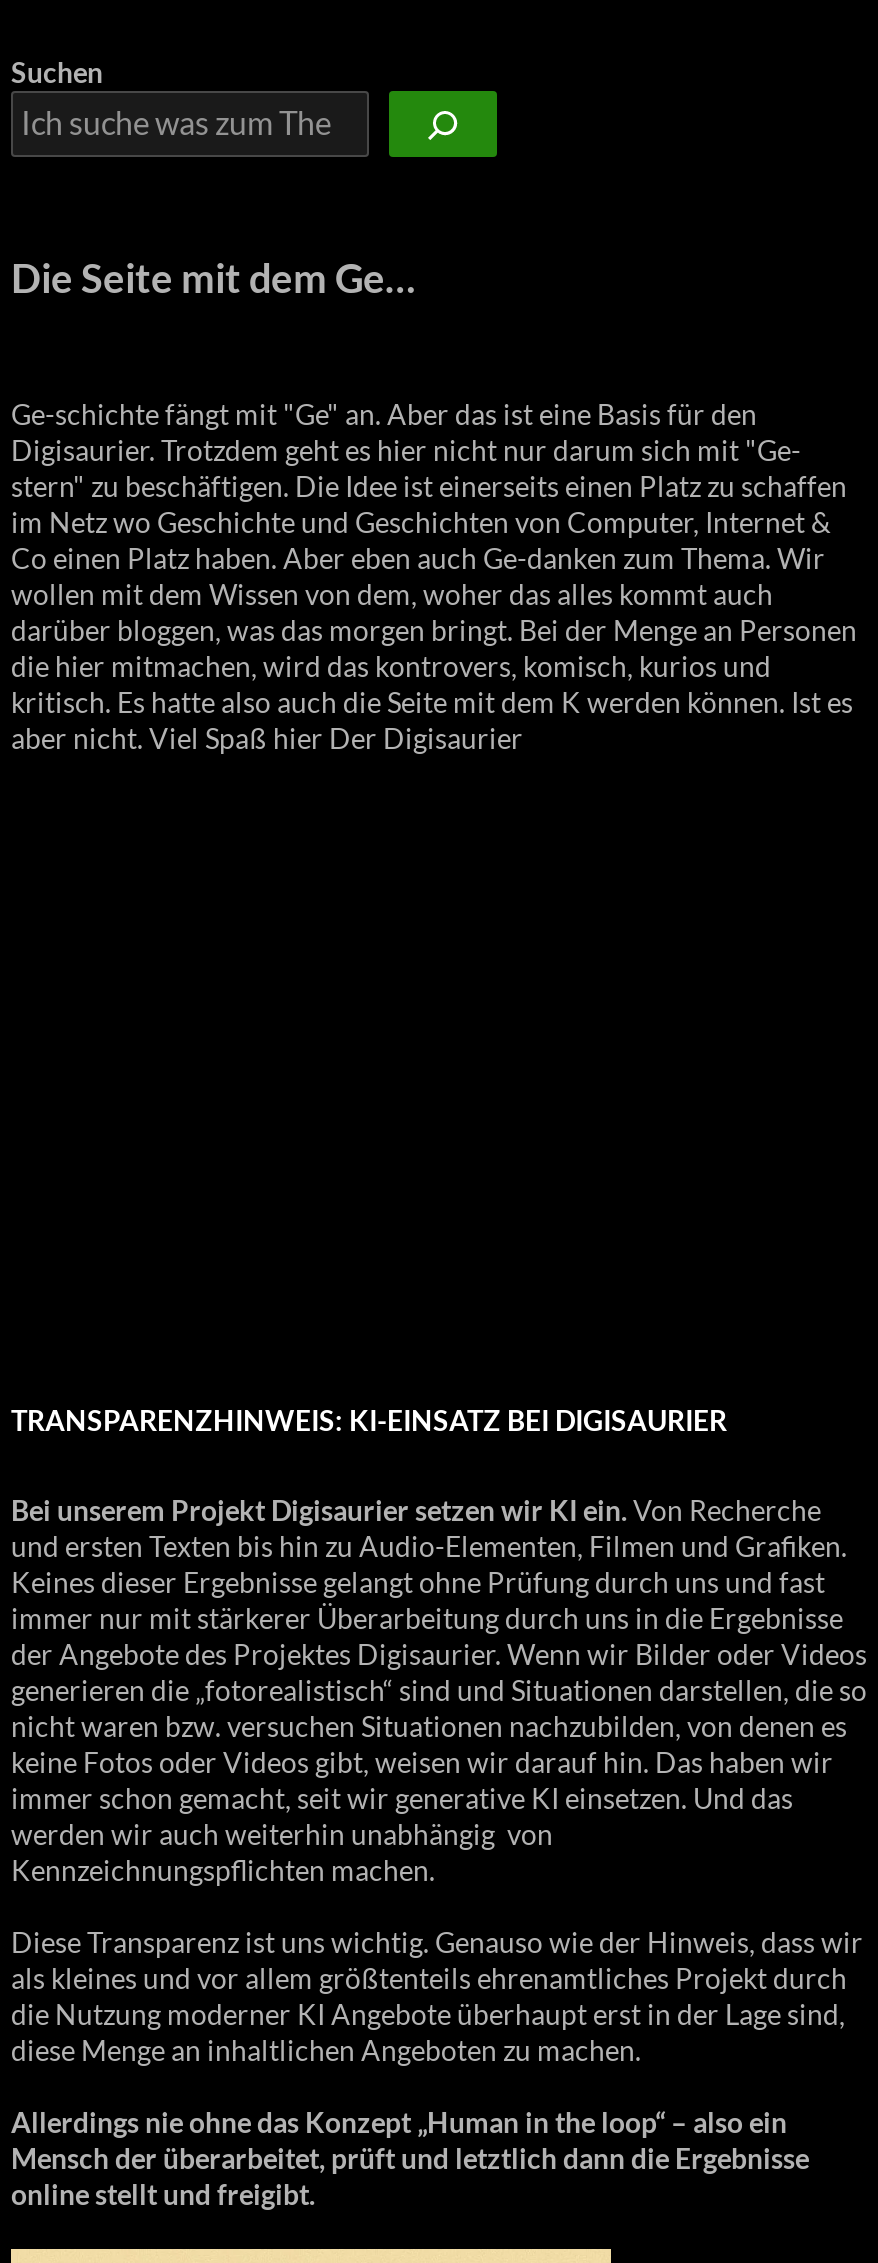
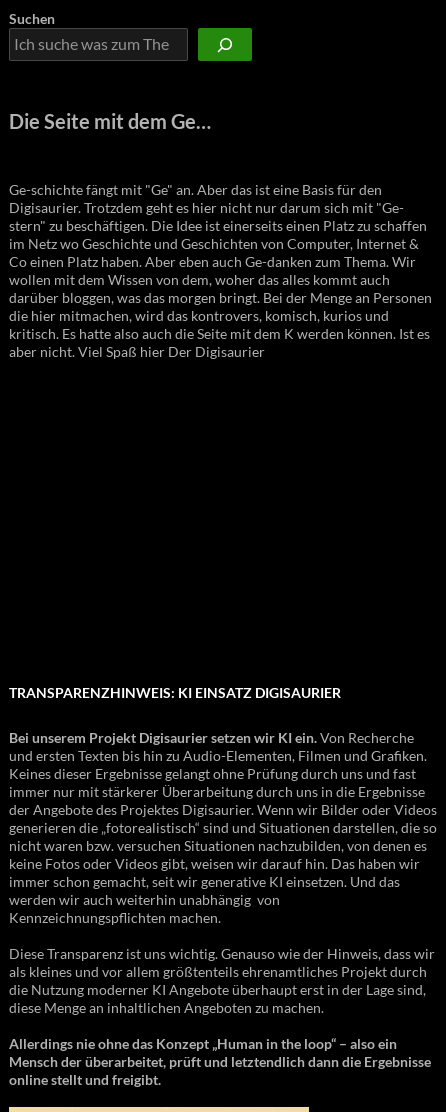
[11,1403,727,1437] TRANSPARENZHINWEIS: KI-EINSATZ BEI DIGISAURIER -> [9,684,341,701] TRANSPARENZHINWEIS: KI EINSATZ DIGISAURIER
[11,2141,809,2175] Mensch der überarbeitet, prüft und letztlich dann die Ergebnisse -> [9,1053,431,1070] Mensch der überarbeitet, prüft und letztendlich dann die Ergebnisse

